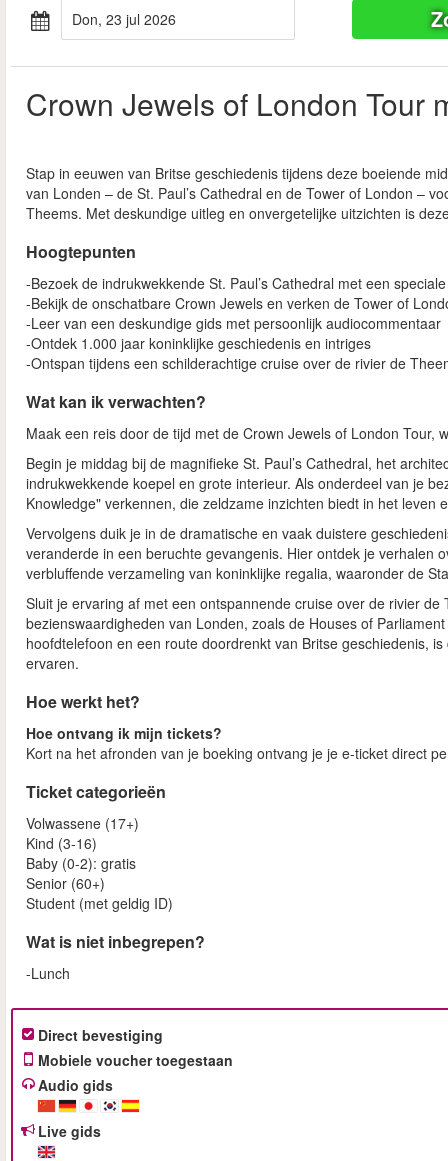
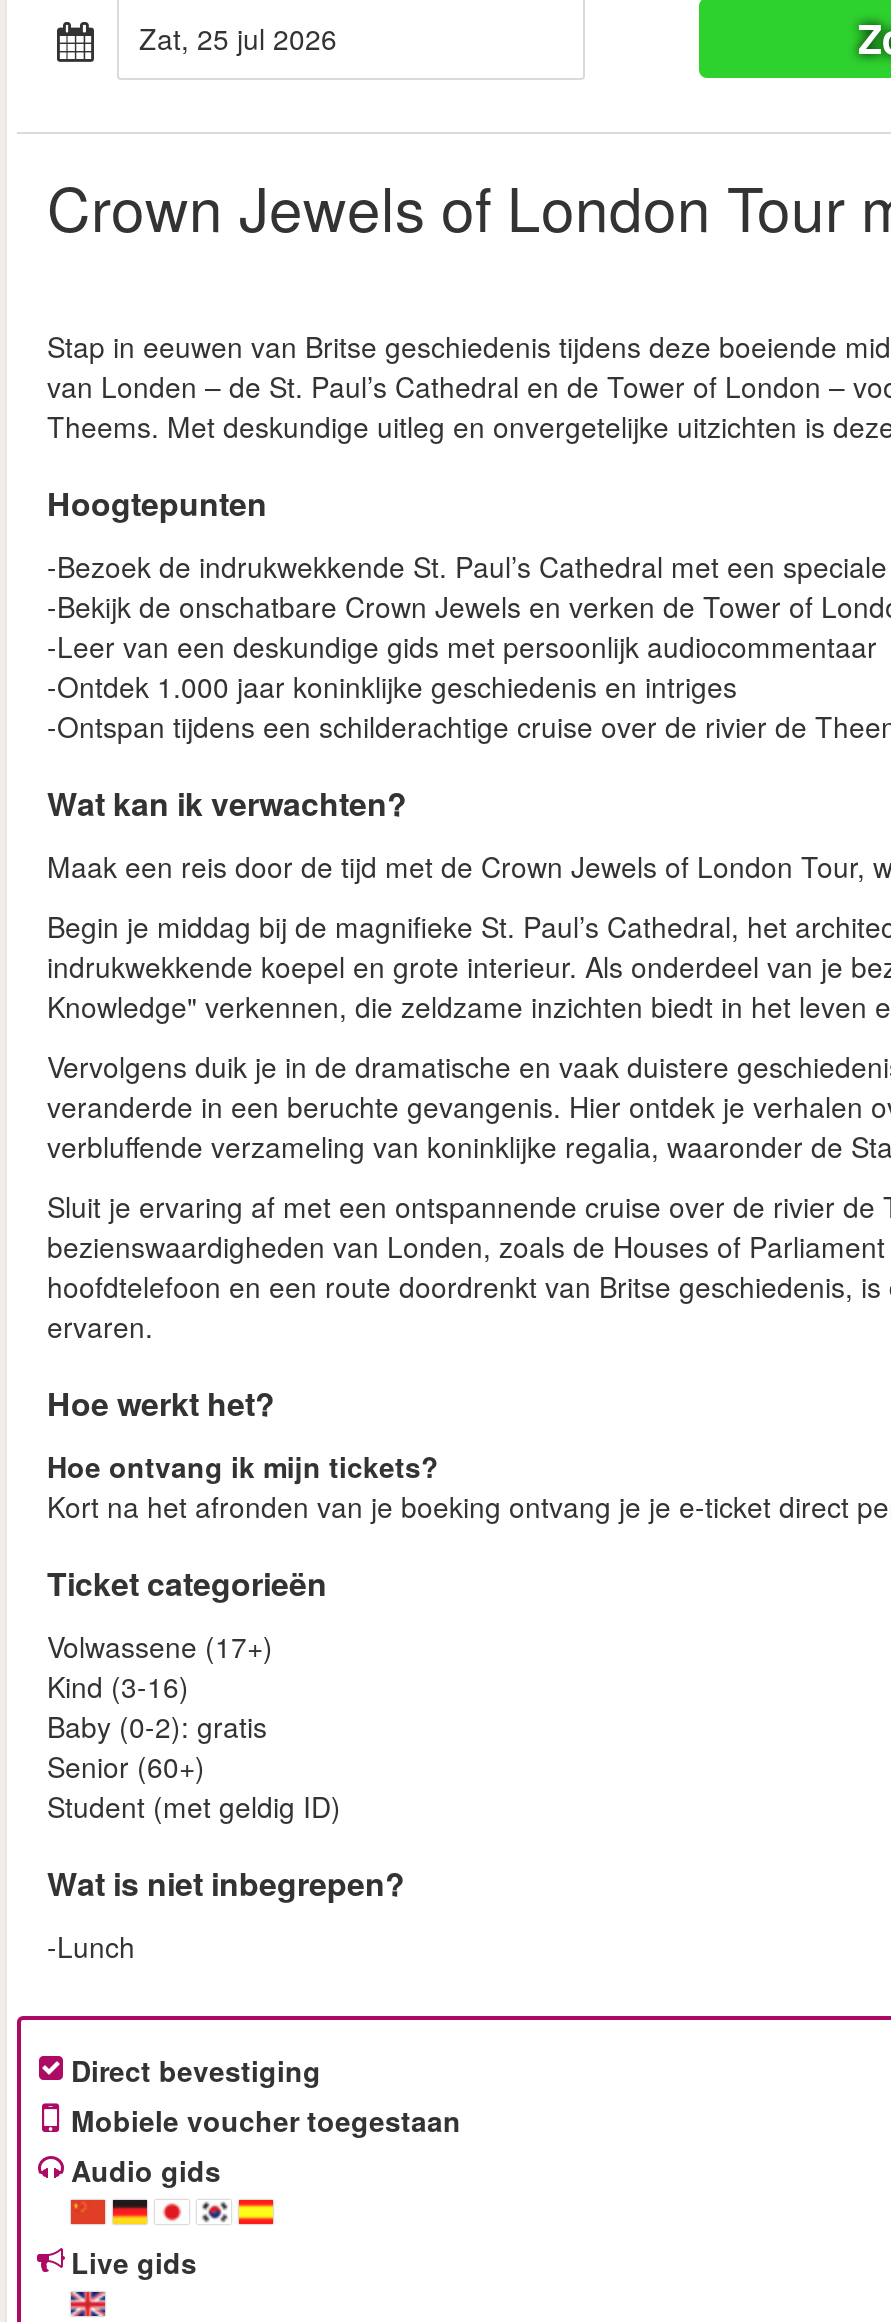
[82,9,176,29] don, 23 jul 2026 -> [157,18,337,58] zat, 25 jul 2026

